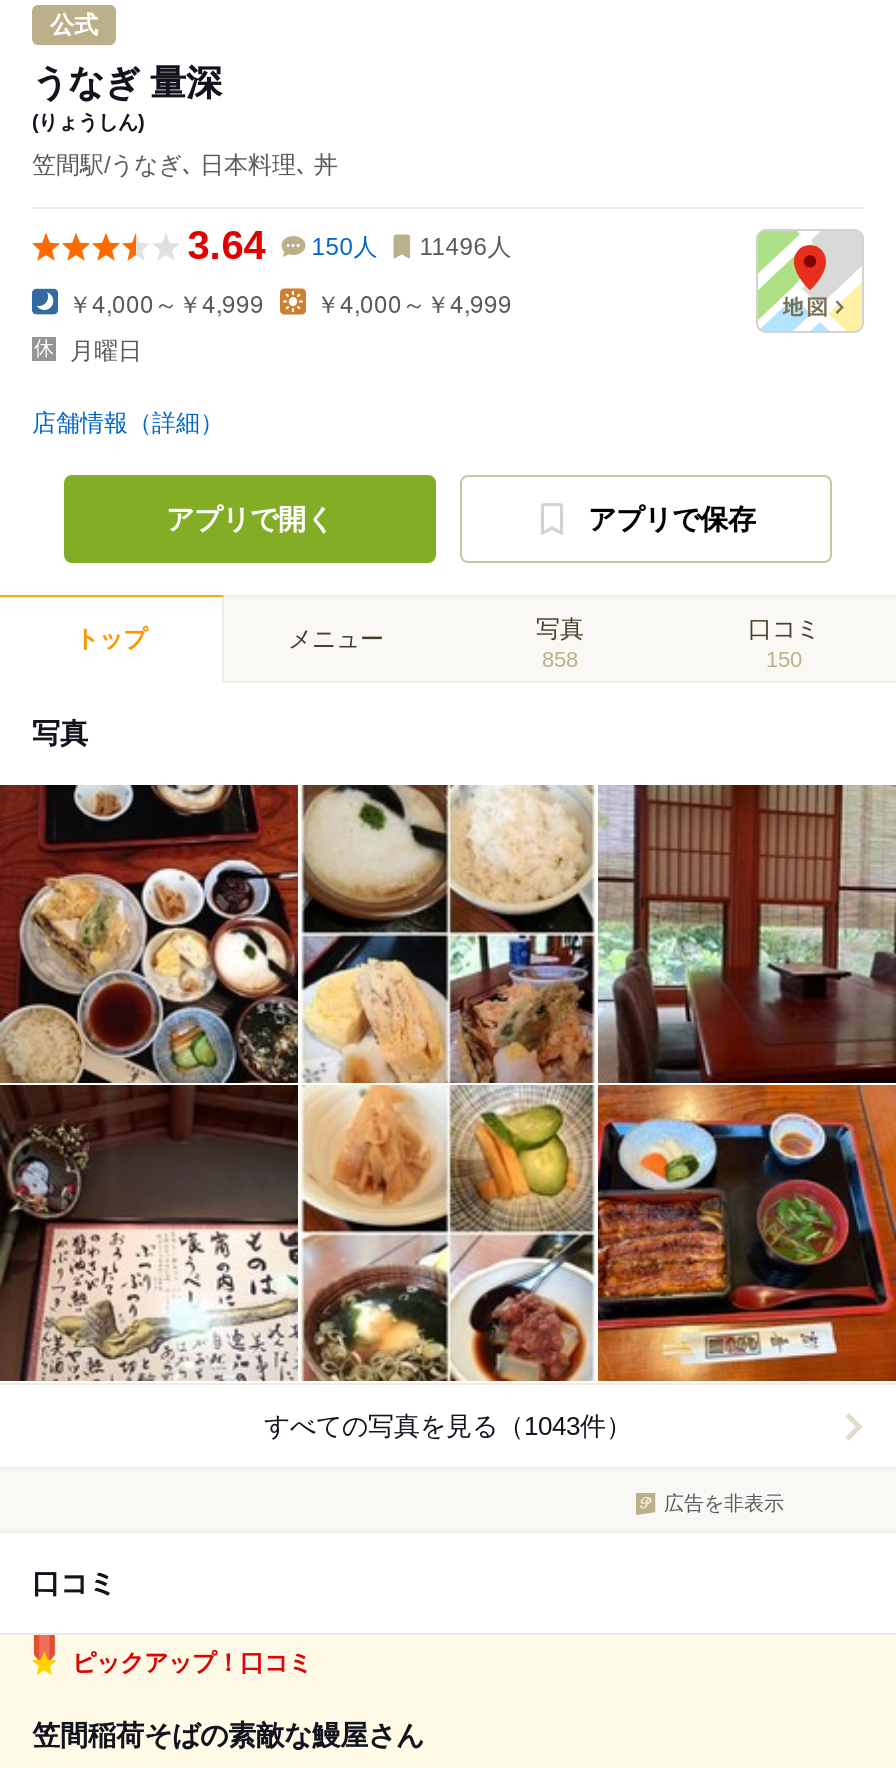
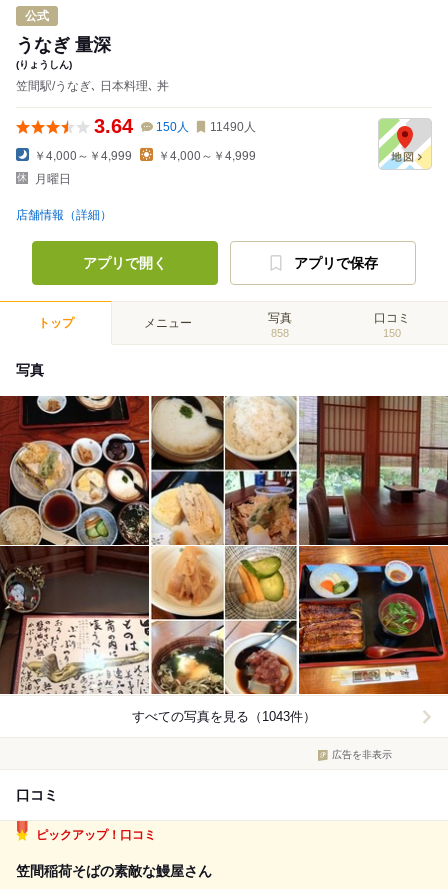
[188,223,512,267] 3.64 150人 11496人 -> [94,115,256,137] 3.64 150人 11490人

